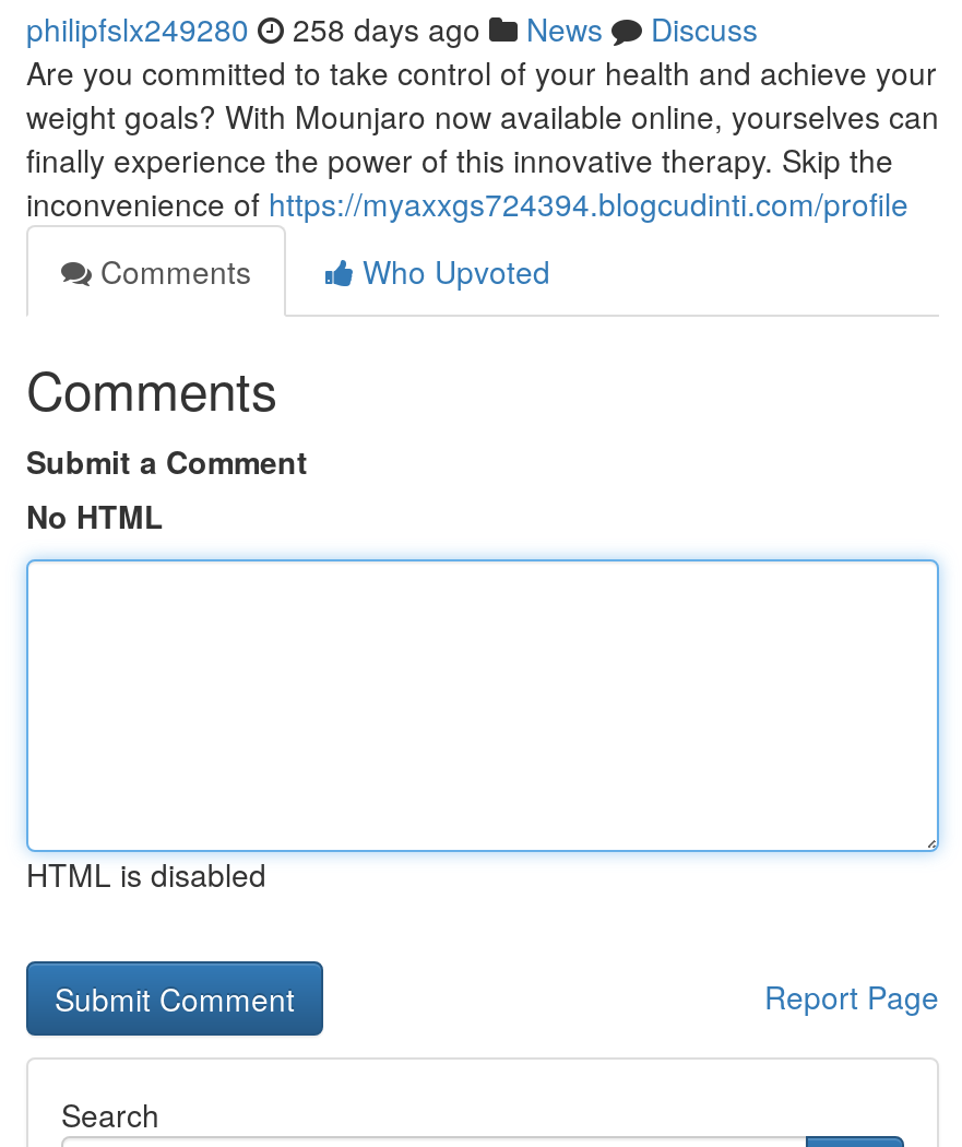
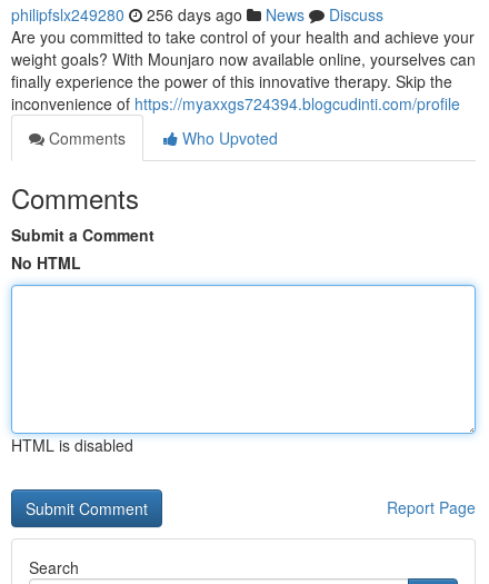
[26,7,758,50] philipfslx249280 258 days ago News Discuss -> [11,3,383,26] philipfslx249280 256 days ago News Discuss

